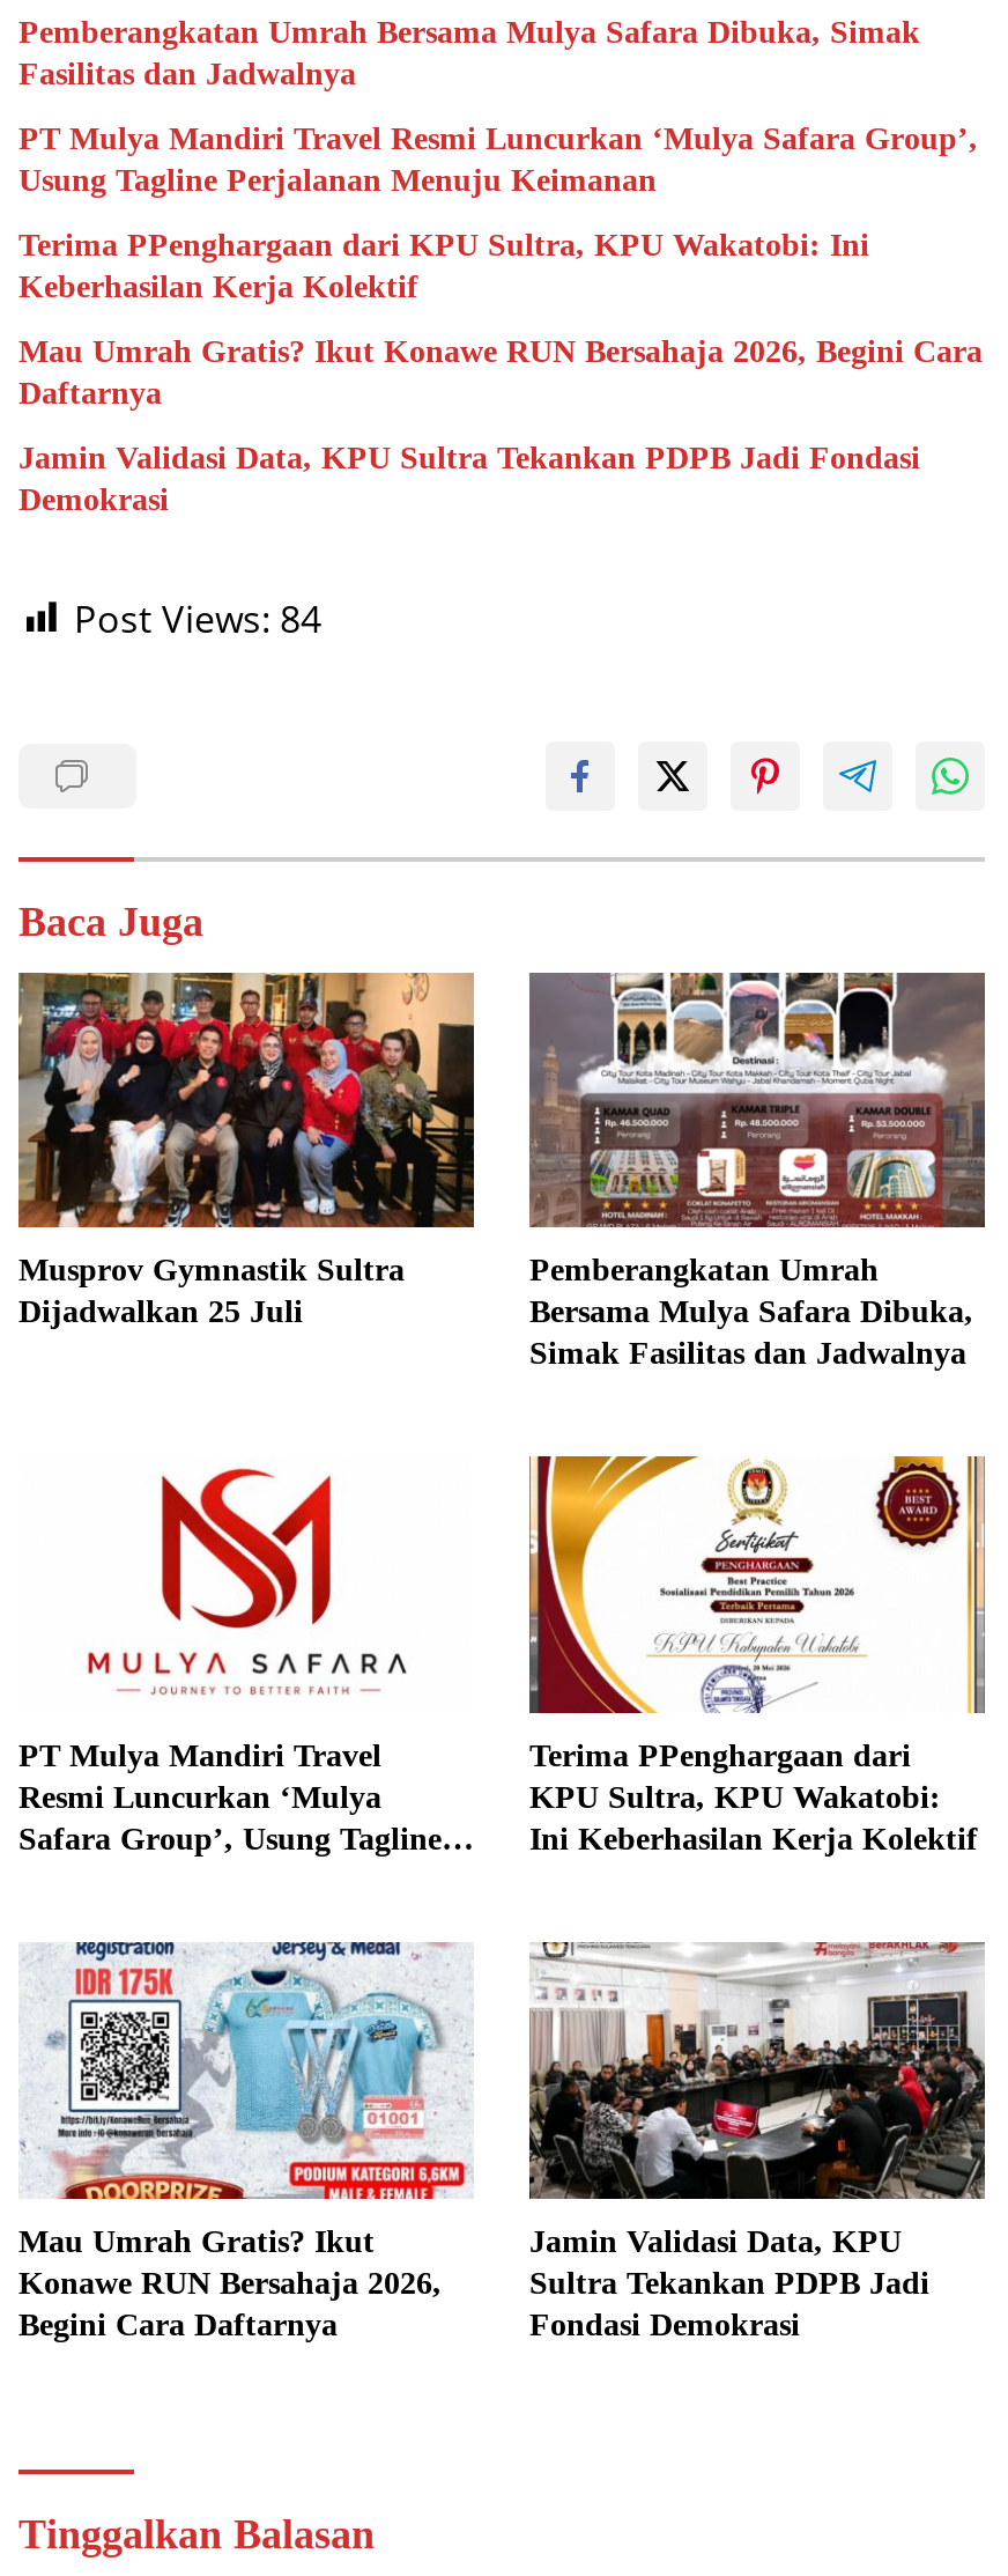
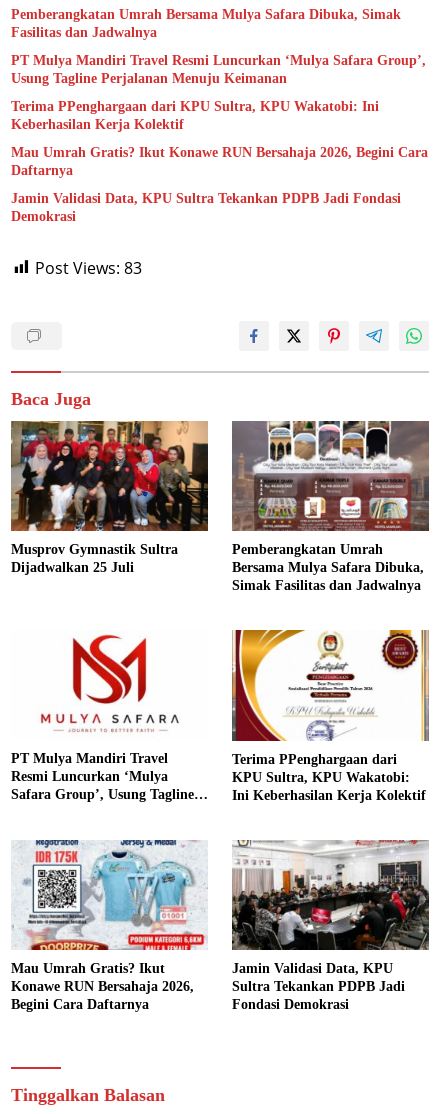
[74,592,321,643] Post Views: 84 -> [35,256,142,278] Post Views: 83

